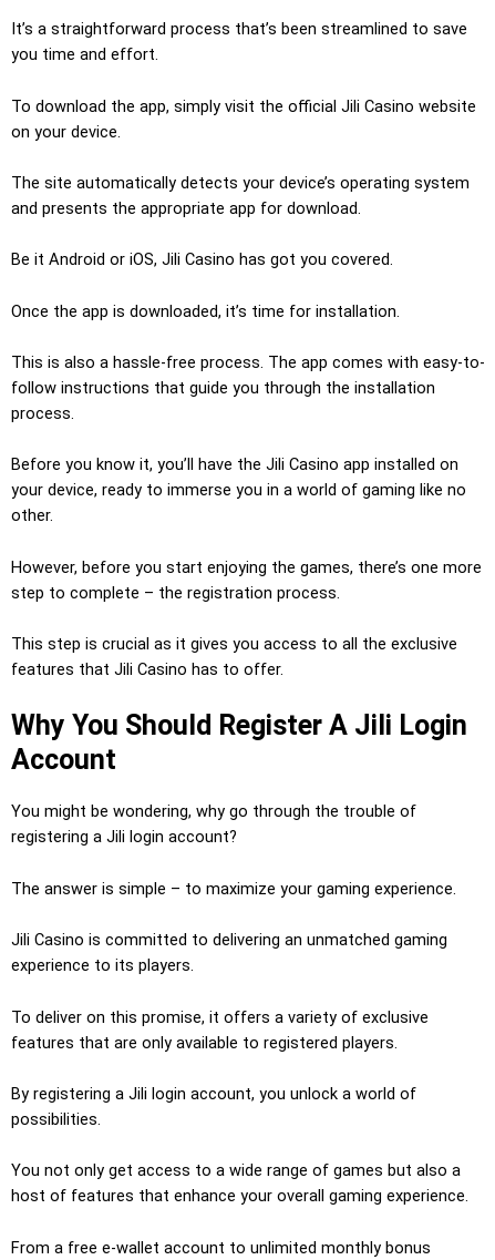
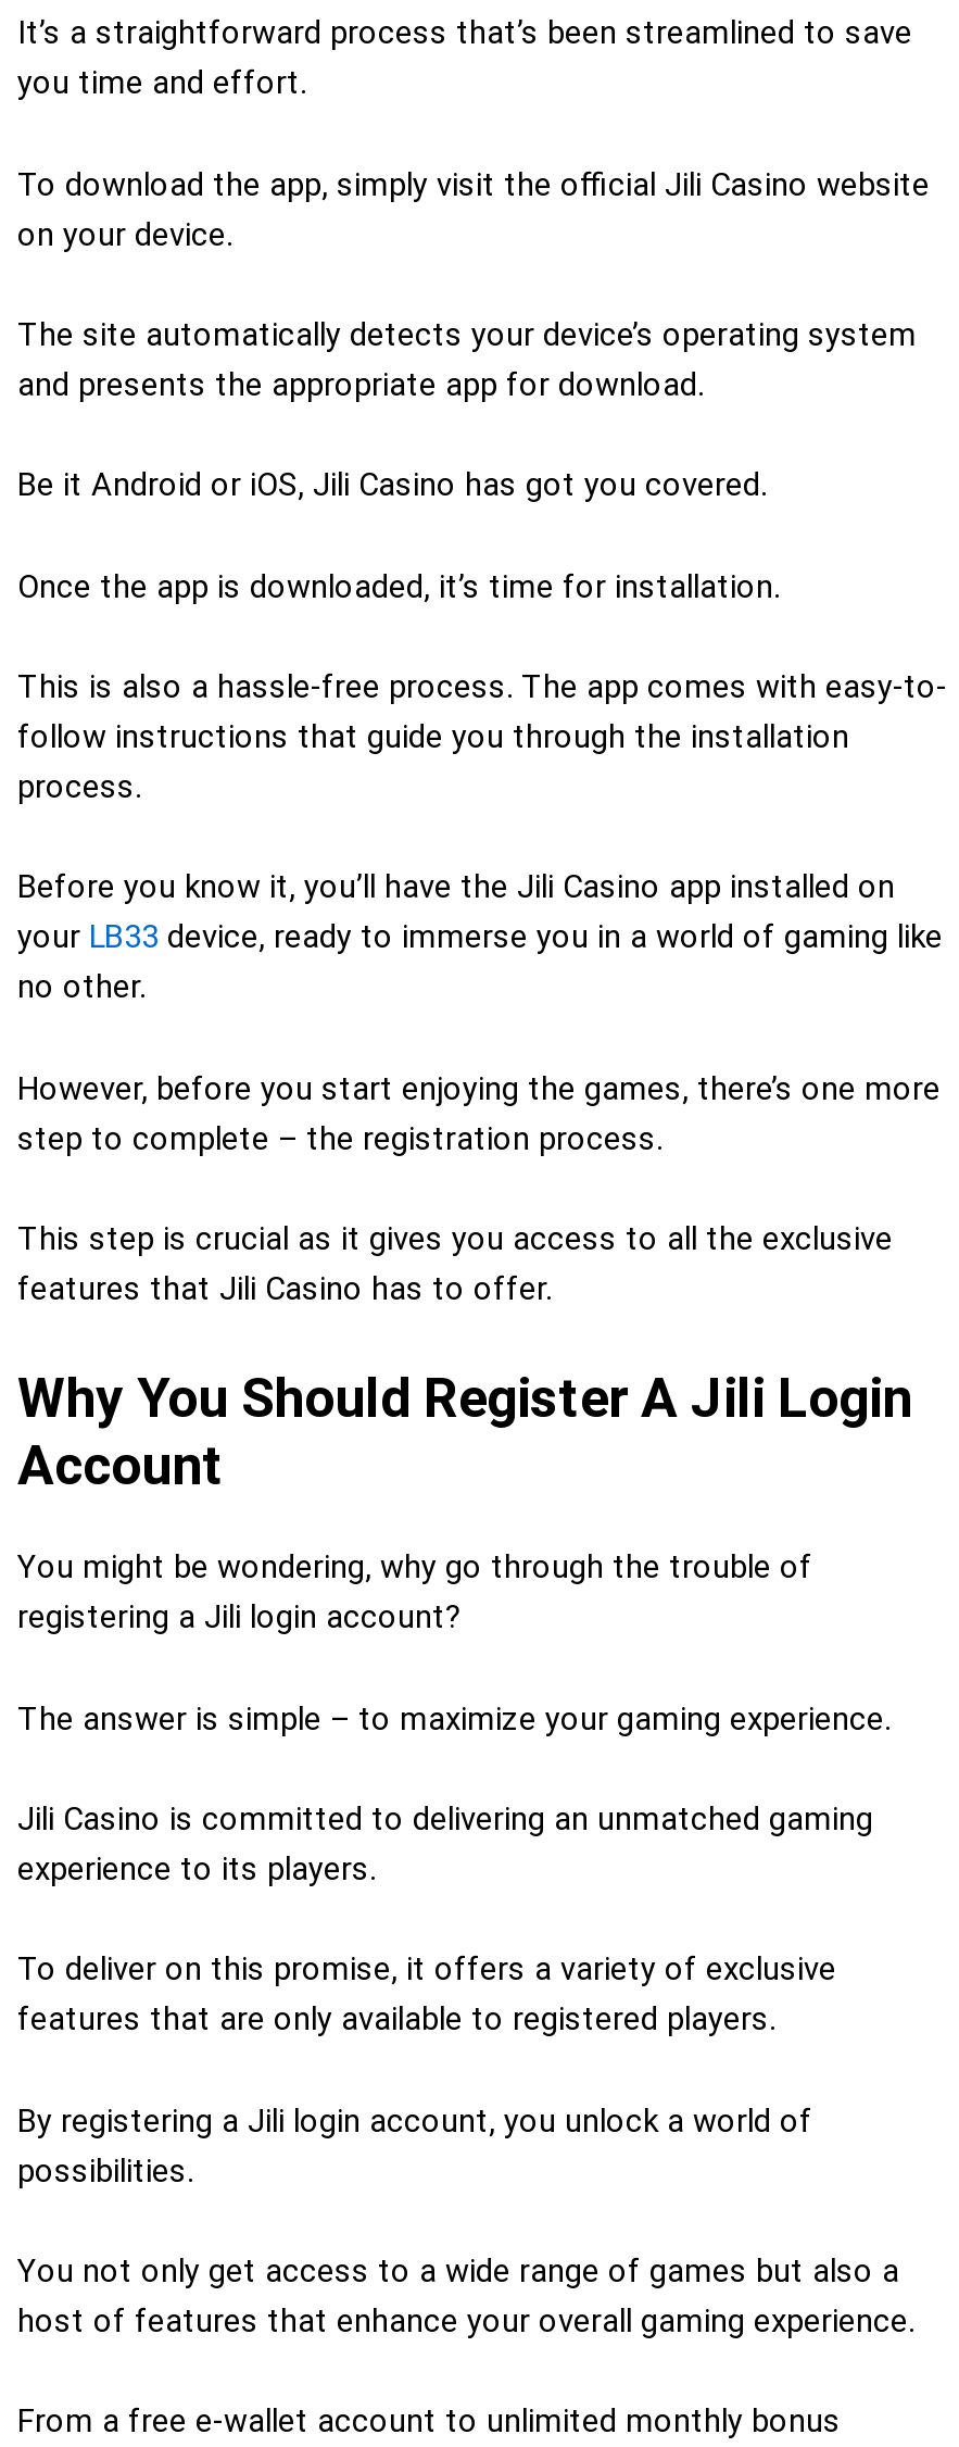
[11,480,466,526] your device, ready to immerse you in a world of gaming like no | other. -> [17,918,943,1007] your LB33 device, ready to immerse you in a world of gaming like | no other.

